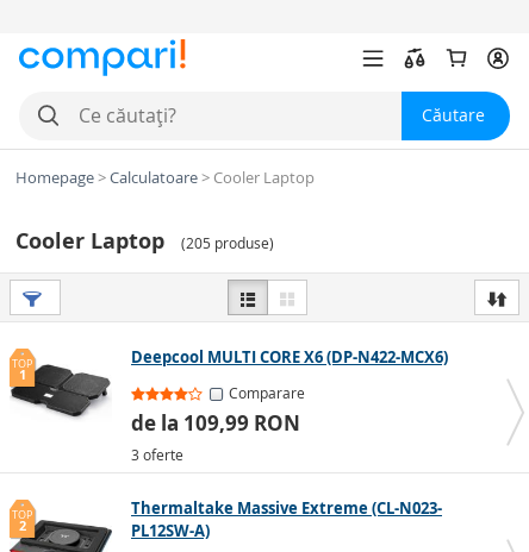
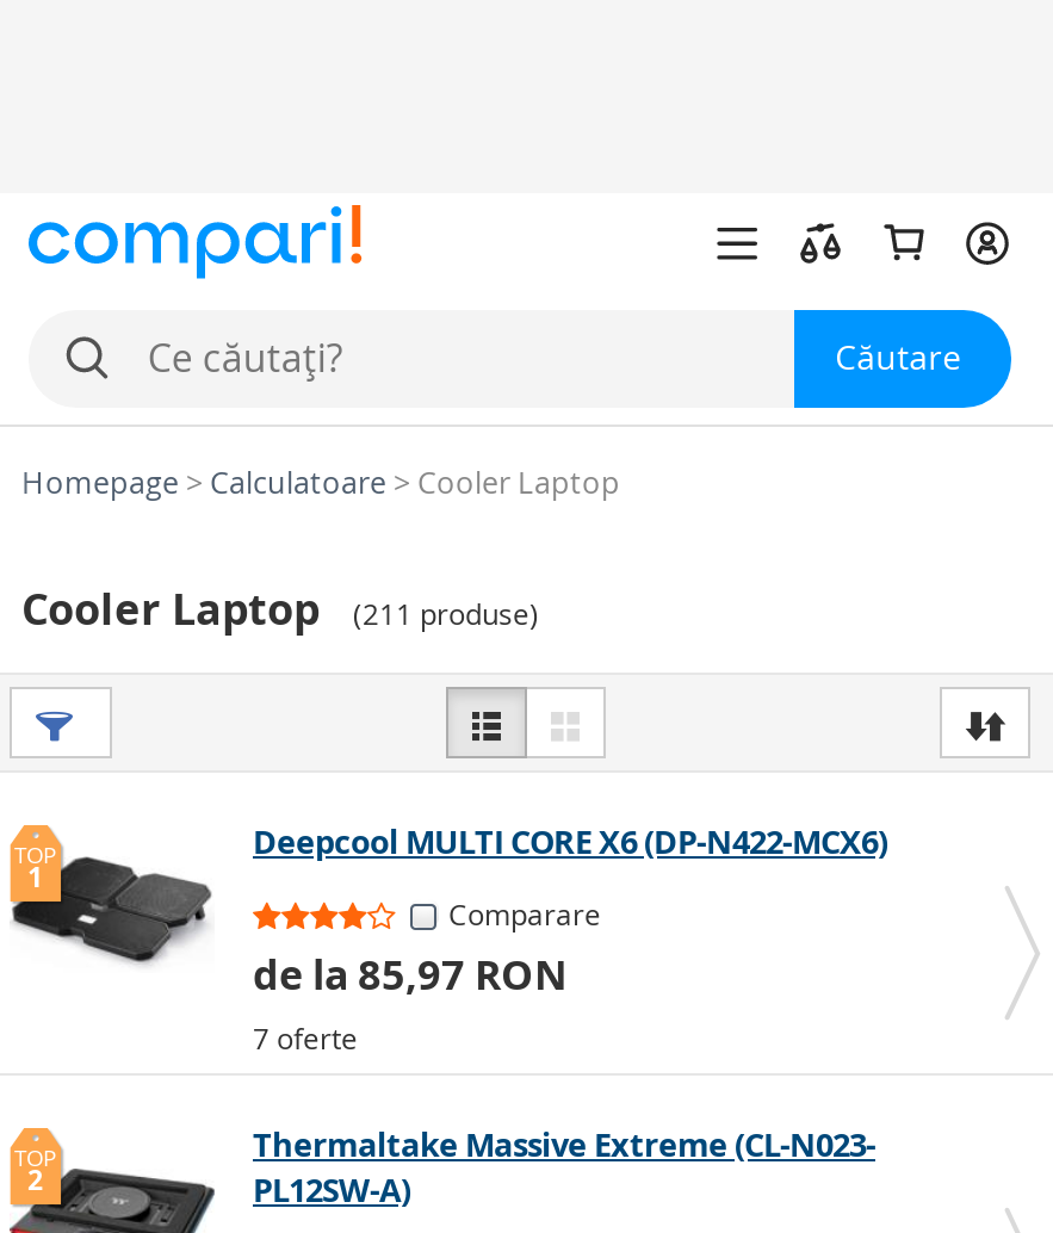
[15,225,274,255] Cooler Laptop (205 produse) -> [21,578,539,638] Cooler Laptop (211 produse)
[131,409,300,436] de la 109,99 RON -> [253,946,568,1000] de la 85,97 RON
[131,444,183,463] 3 oferte -> [253,1017,358,1055] 7 oferte

